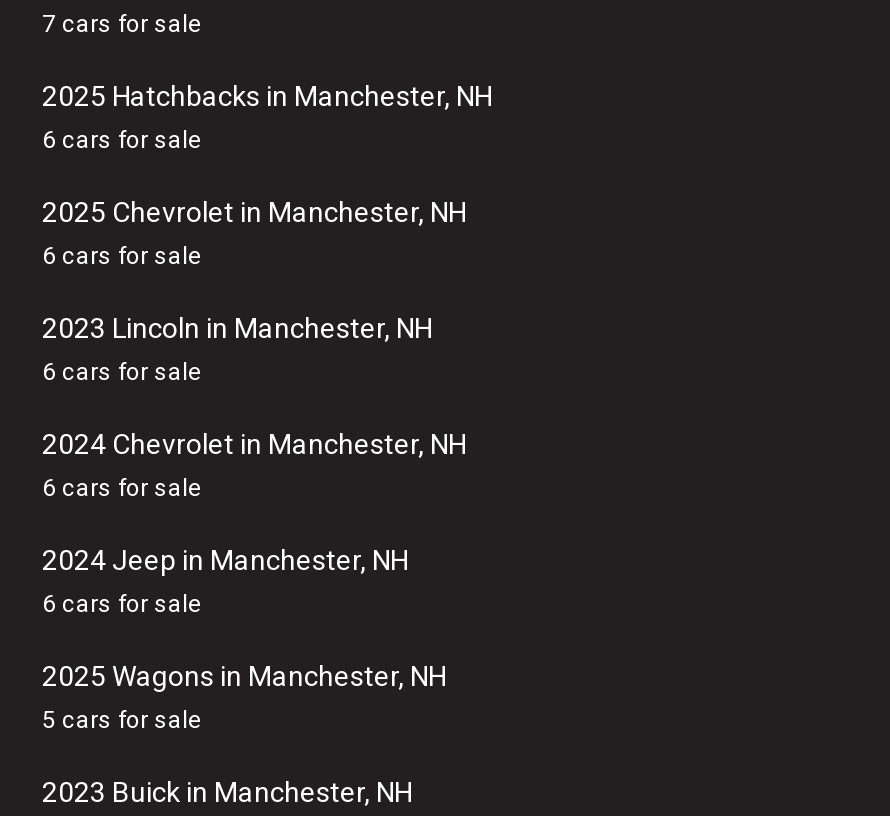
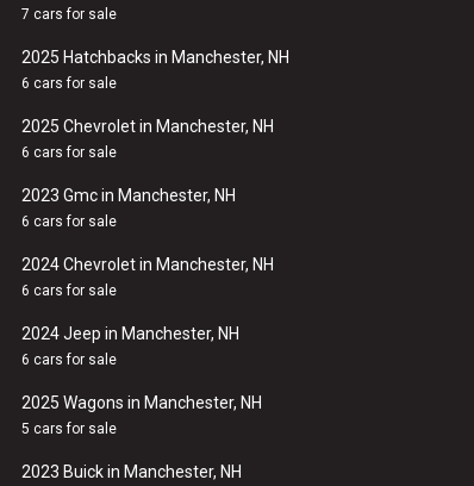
[42,312,432,344] 2023 Lincoln in Manchester, NH -> [21,186,236,205] 2023 Gmc in Manchester, NH

